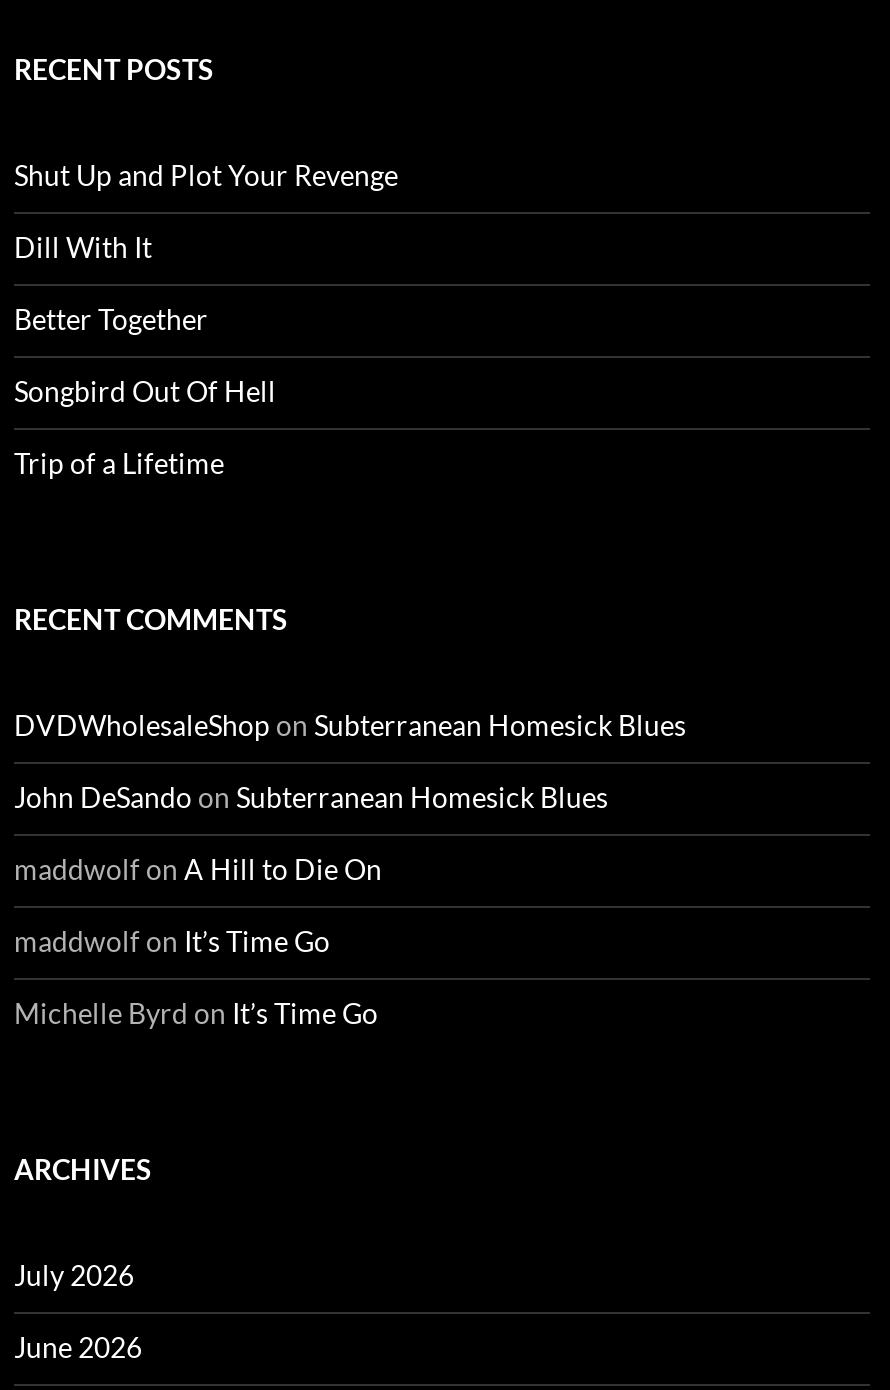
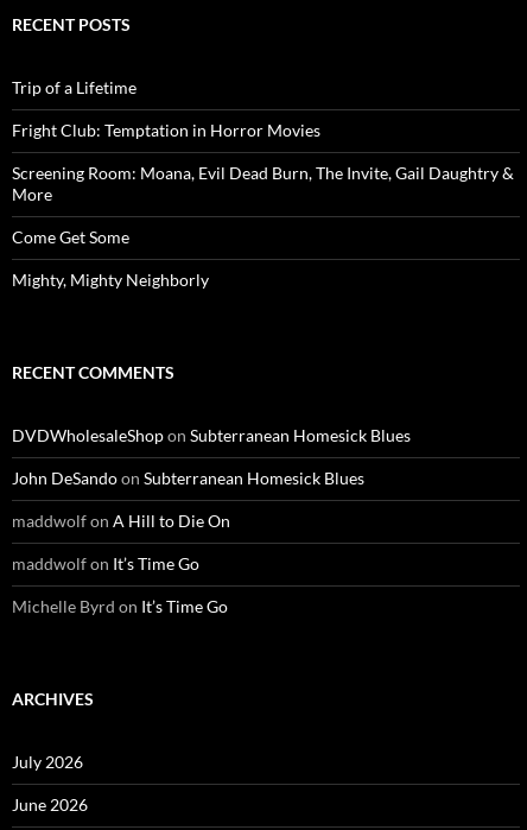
[14,159,398,409] Shut Up and Plot Your Revenge | Dill With It | Better Together | Songbird Out Of Hell -> none
moved [14,447,224,481] -> [12,77,136,97]: Trip of a Lifetime
none -> [12,120,514,289] Fright Club: Temptation in Horror Movies | Screening Room: Moana, Evil Dead Burn, The Invite, Gail Daughtry & | More | Come Get Some | Mighty, Mighty Neighborly

